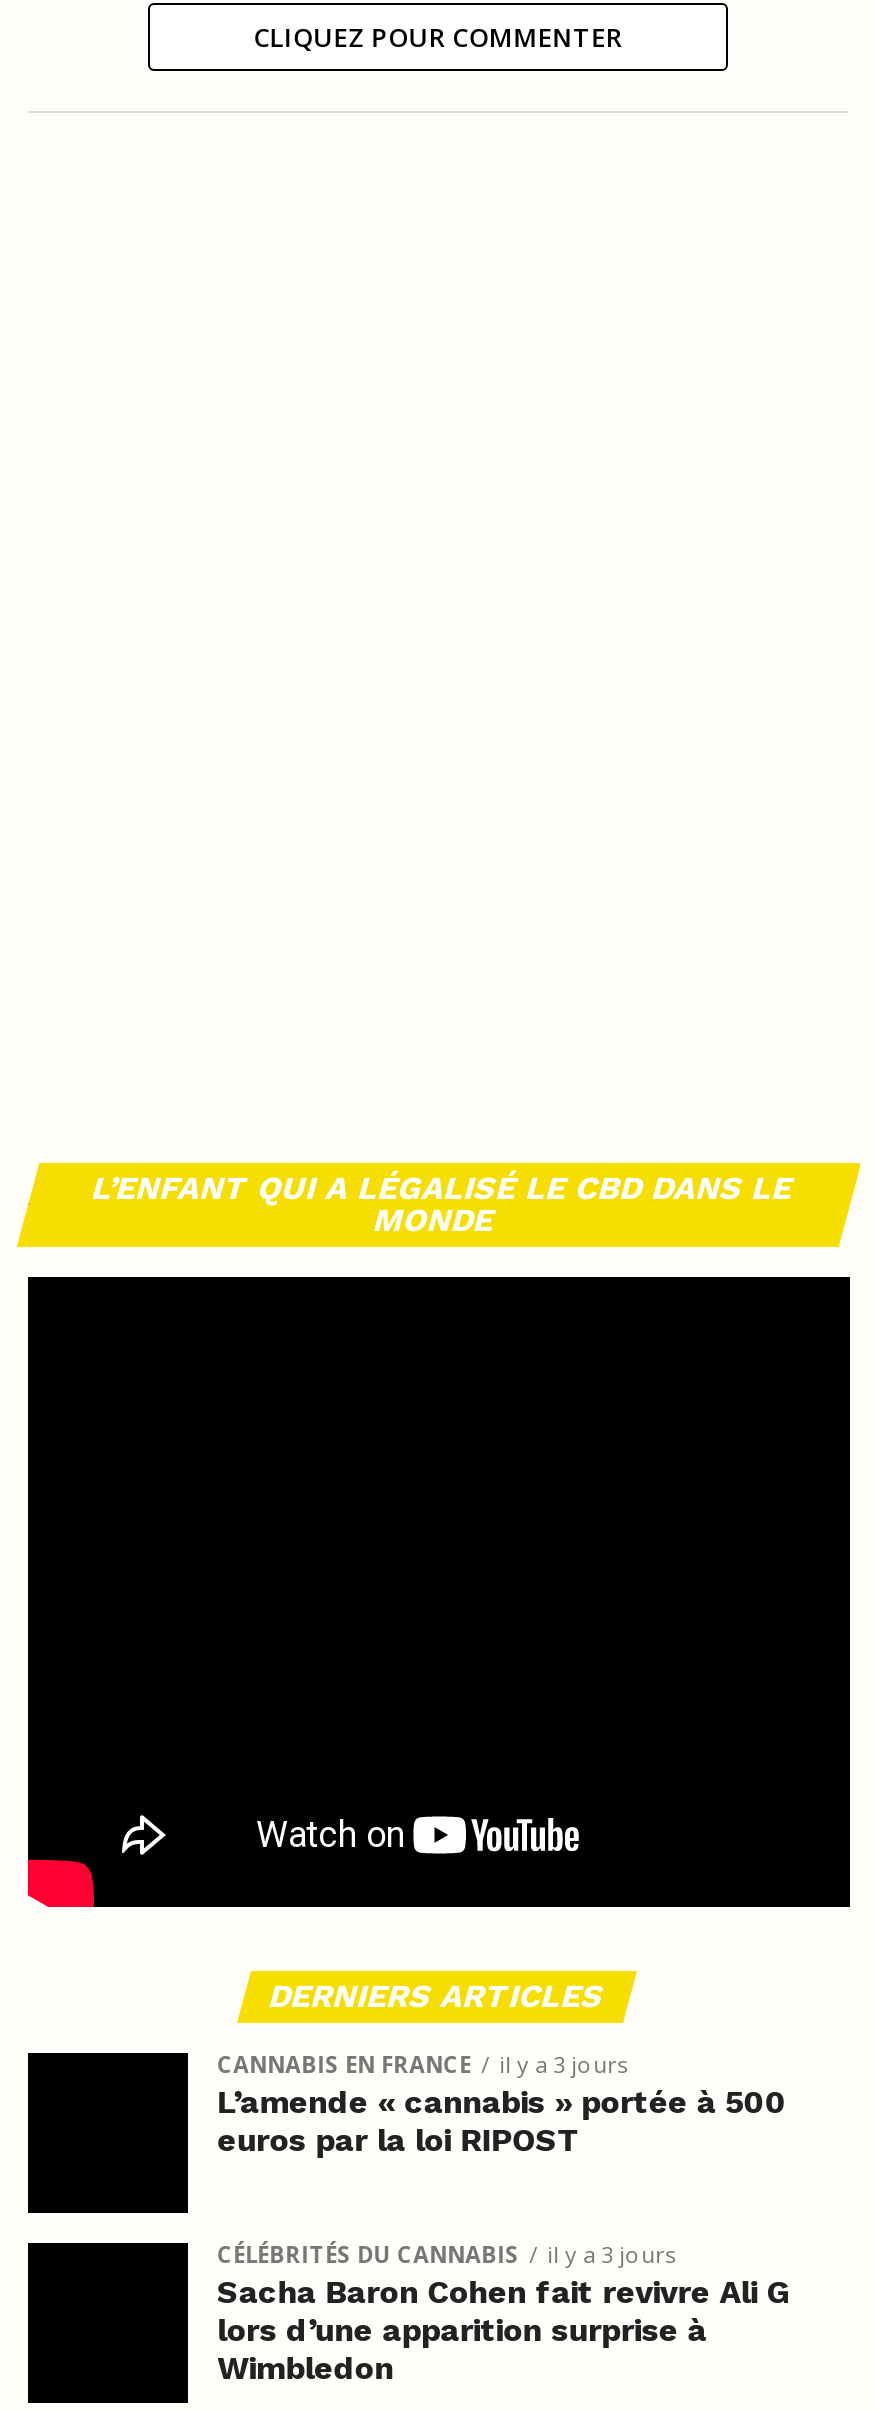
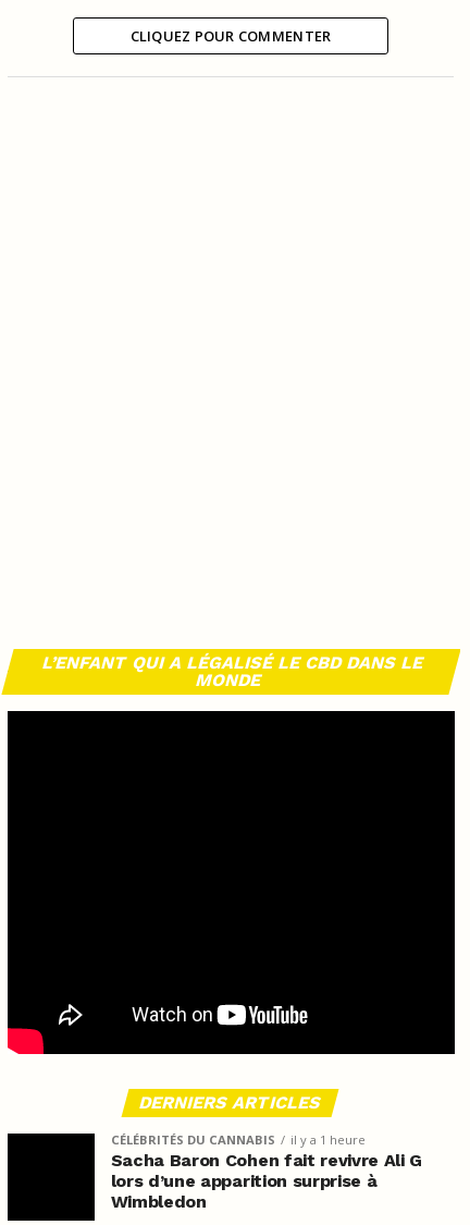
[217,2048,786,2158] CANNABIS EN FRANCE | il y a 3 jours | L’amende « cannabis » portée à 500 | euros par la loi RIPOST -> none
[217,2238,675,2268] CÉLÉBRITÉS DU CANNABIS il y a 3 jours -> [111,1131,365,1147] CÉLÉBRITÉS DU CANNABIS il y a 1 heure

